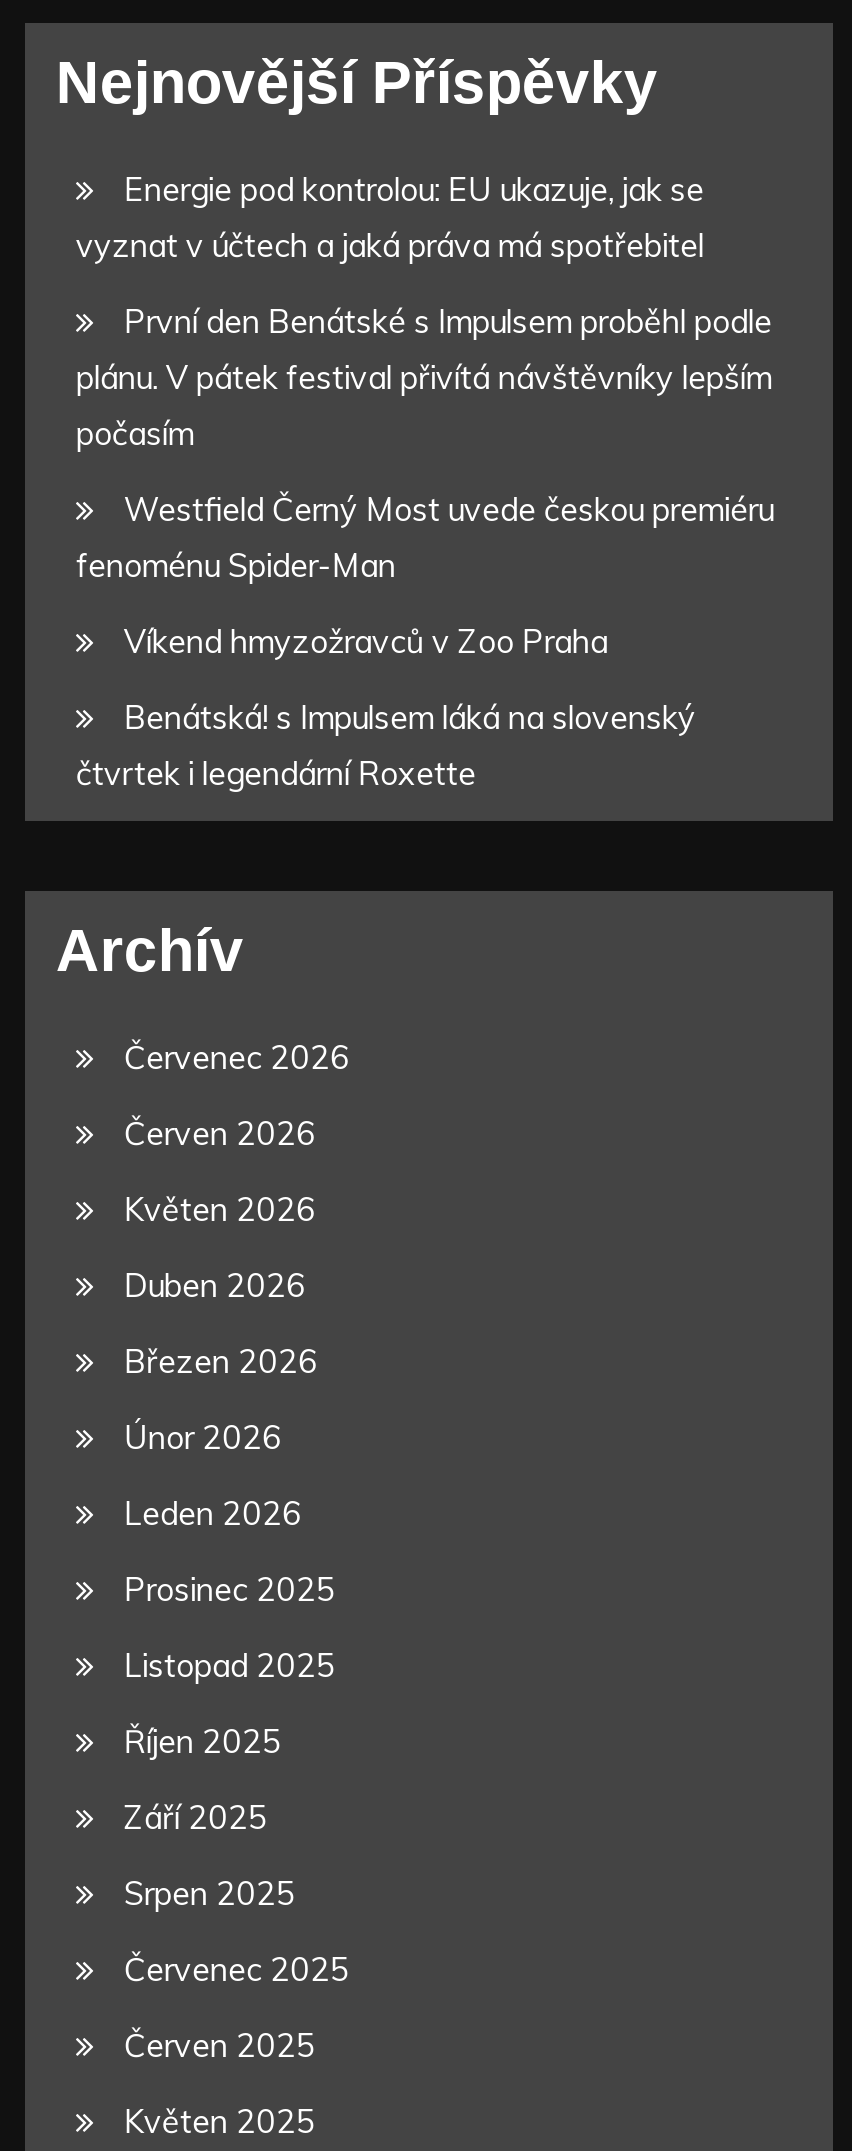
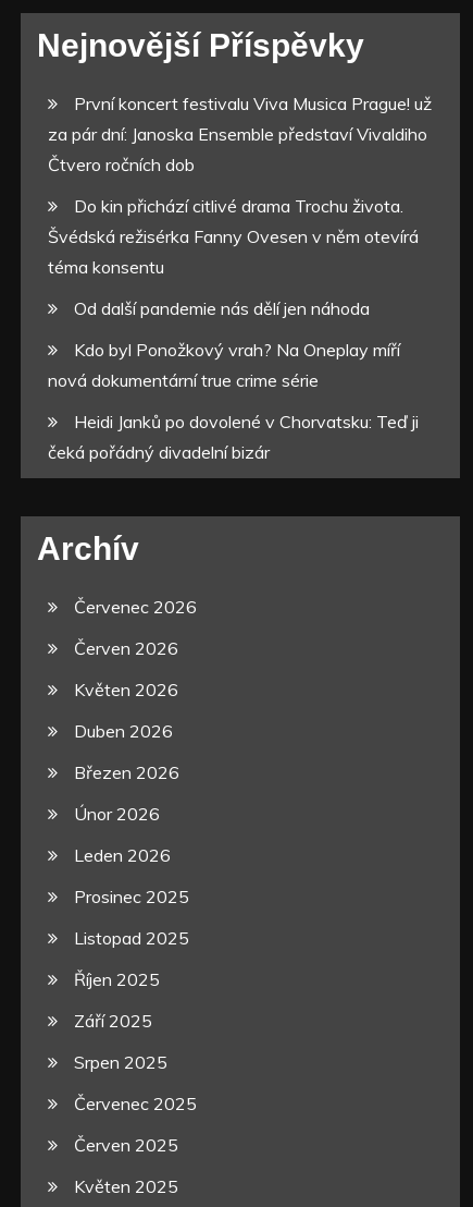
[76,169,704,265] Energie pod kontrolou: EU ukazuje, jak se | vyznat v účtech a jaká práva má spotřebitel -> [48,92,432,175] První koncert festivalu Viva Musica Prague! už | za pár dní: Janoska Ensemble představí Vivaldiho | Čtvero ročních dob
[76,301,772,453] První den Benátské s Impulsem proběhl podle | plánu. V pátek festival přivítá návštěvníky lepším | počasím -> [48,195,419,278] Do kin přichází citlivé drama Trochu života. | Švédská režisérka Fanny Ovesen v něm otevírá | téma konsentu
[76,489,774,585] Westfield Černý Most uvede českou premiéru | fenoménu Spider-Man -> [74,297,370,319] Od další pandemie nás dělí jen náhoda
[124,621,608,661] Víkend hmyzožravců v Zoo Praha -> [48,339,401,391] Kdo byl Ponožkový vrah? Na Oneplay míří | nová dokumentární true crime série
[76,697,696,793] Benátská! s Impulsem láká na slovenský | čtvrtek i legendární Roxette -> [48,410,419,463] Heidi Janků po dovolené v Chorvatsku: Teď ji | čeká pořádný divadelní bizár

